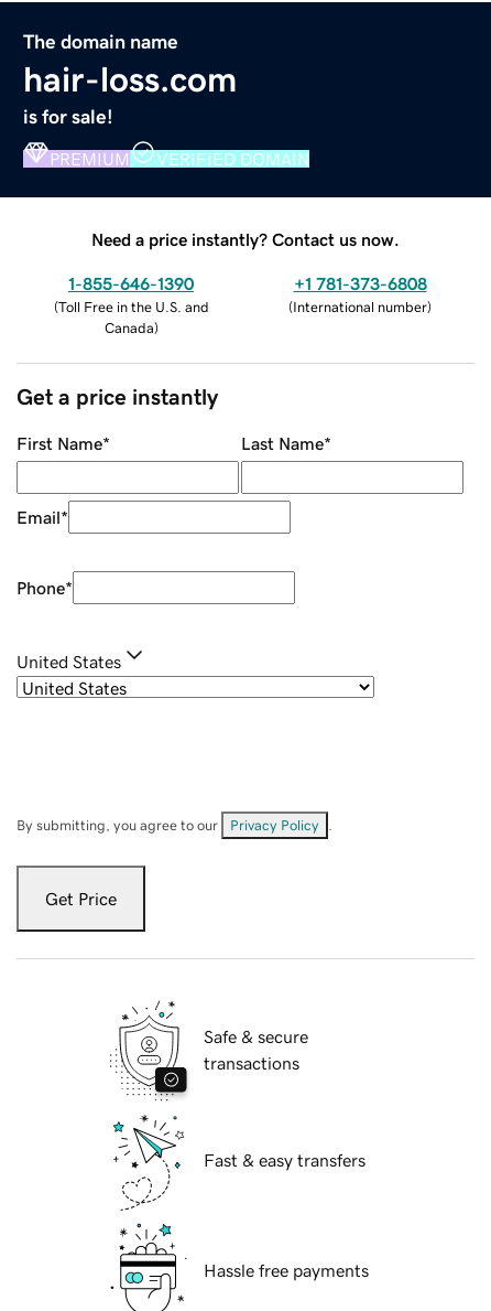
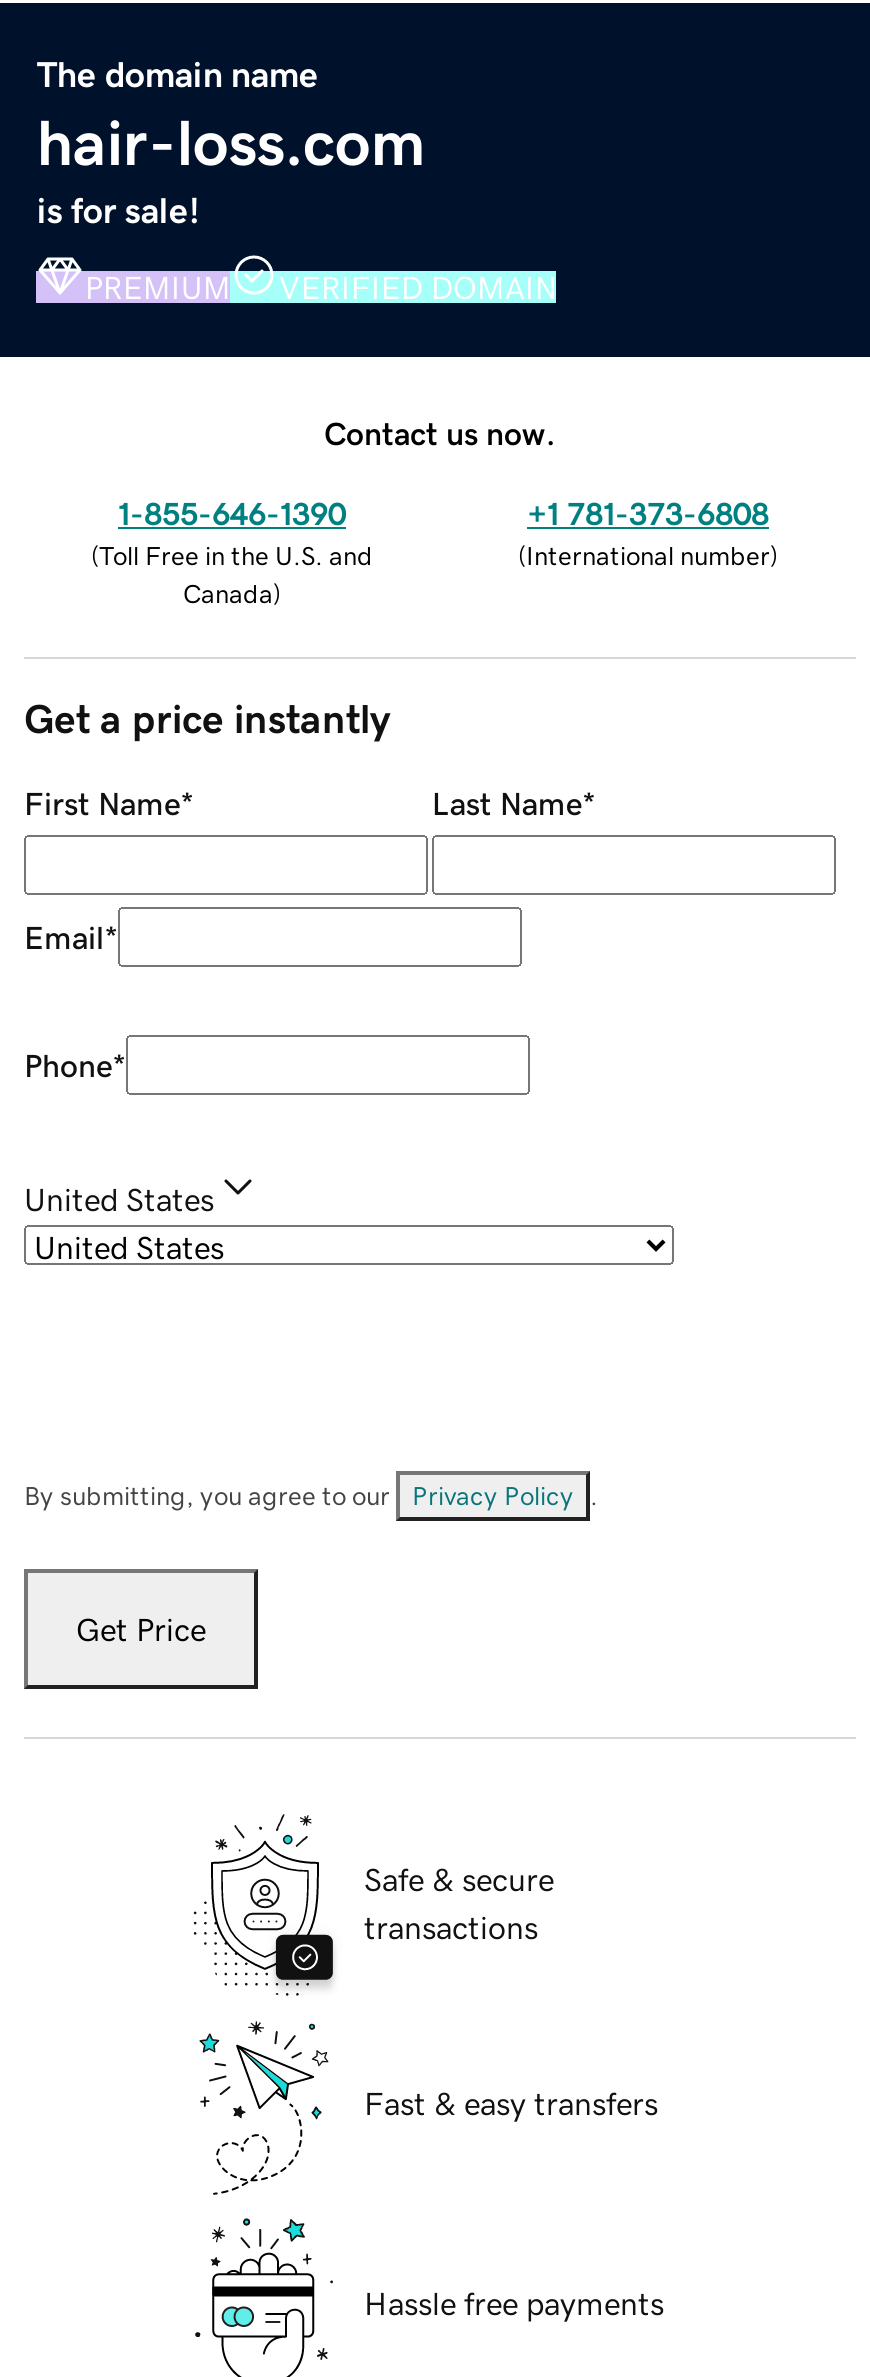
[91,230,400,248] Need a price instantly? Contact us now. -> [324,416,556,448] Contact us now.

